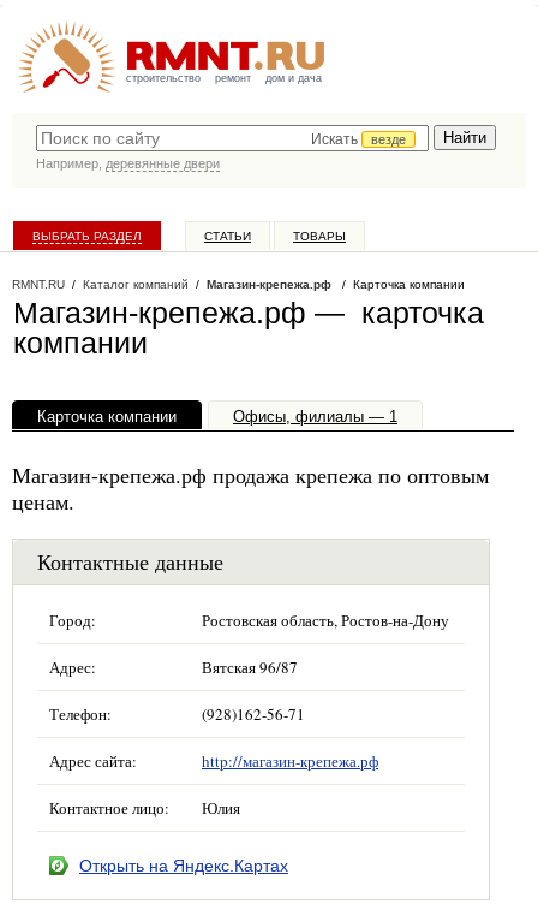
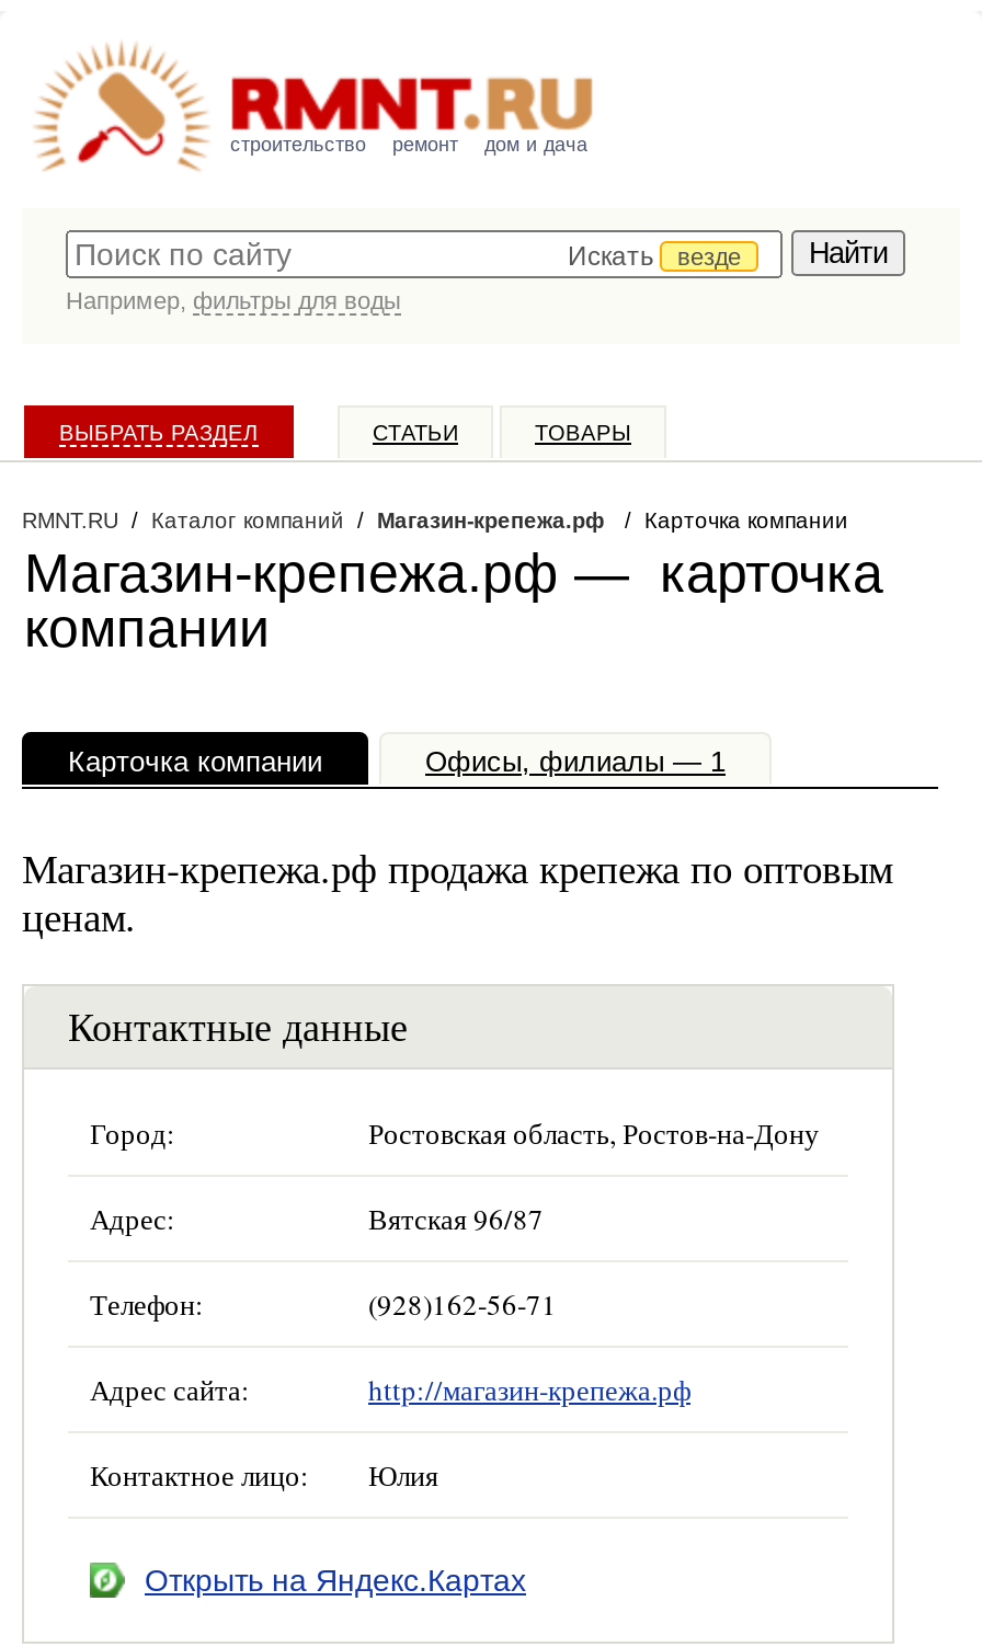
[36,156,220,171] Например, деревянные двери -> [66,287,401,313] Например, фильтры для воды

